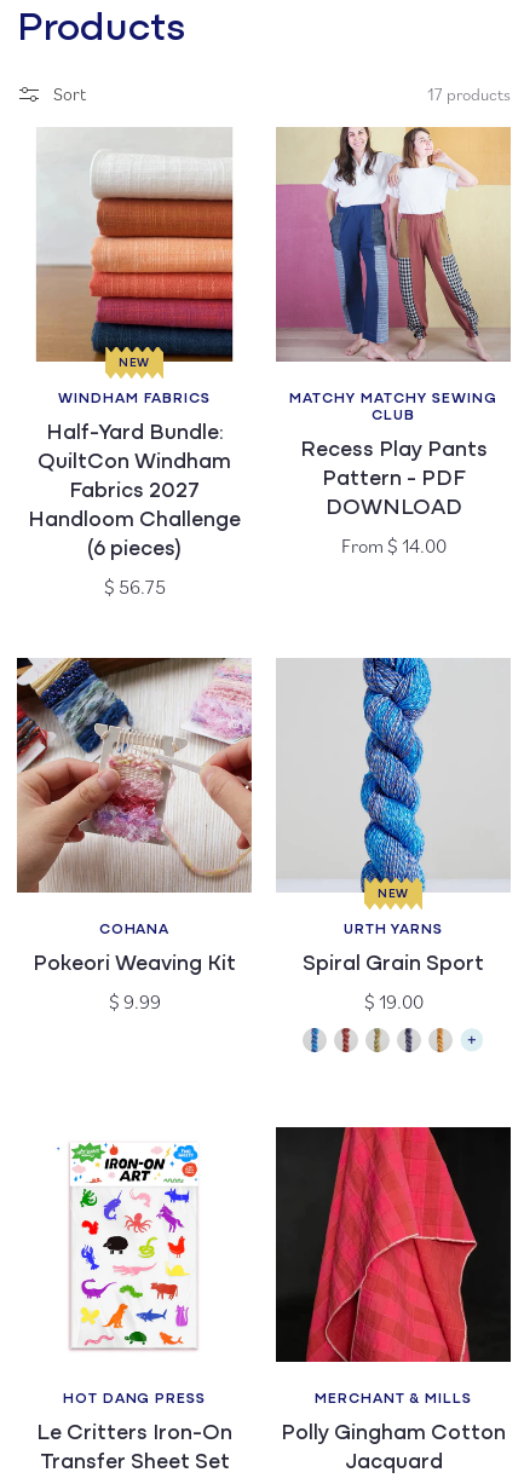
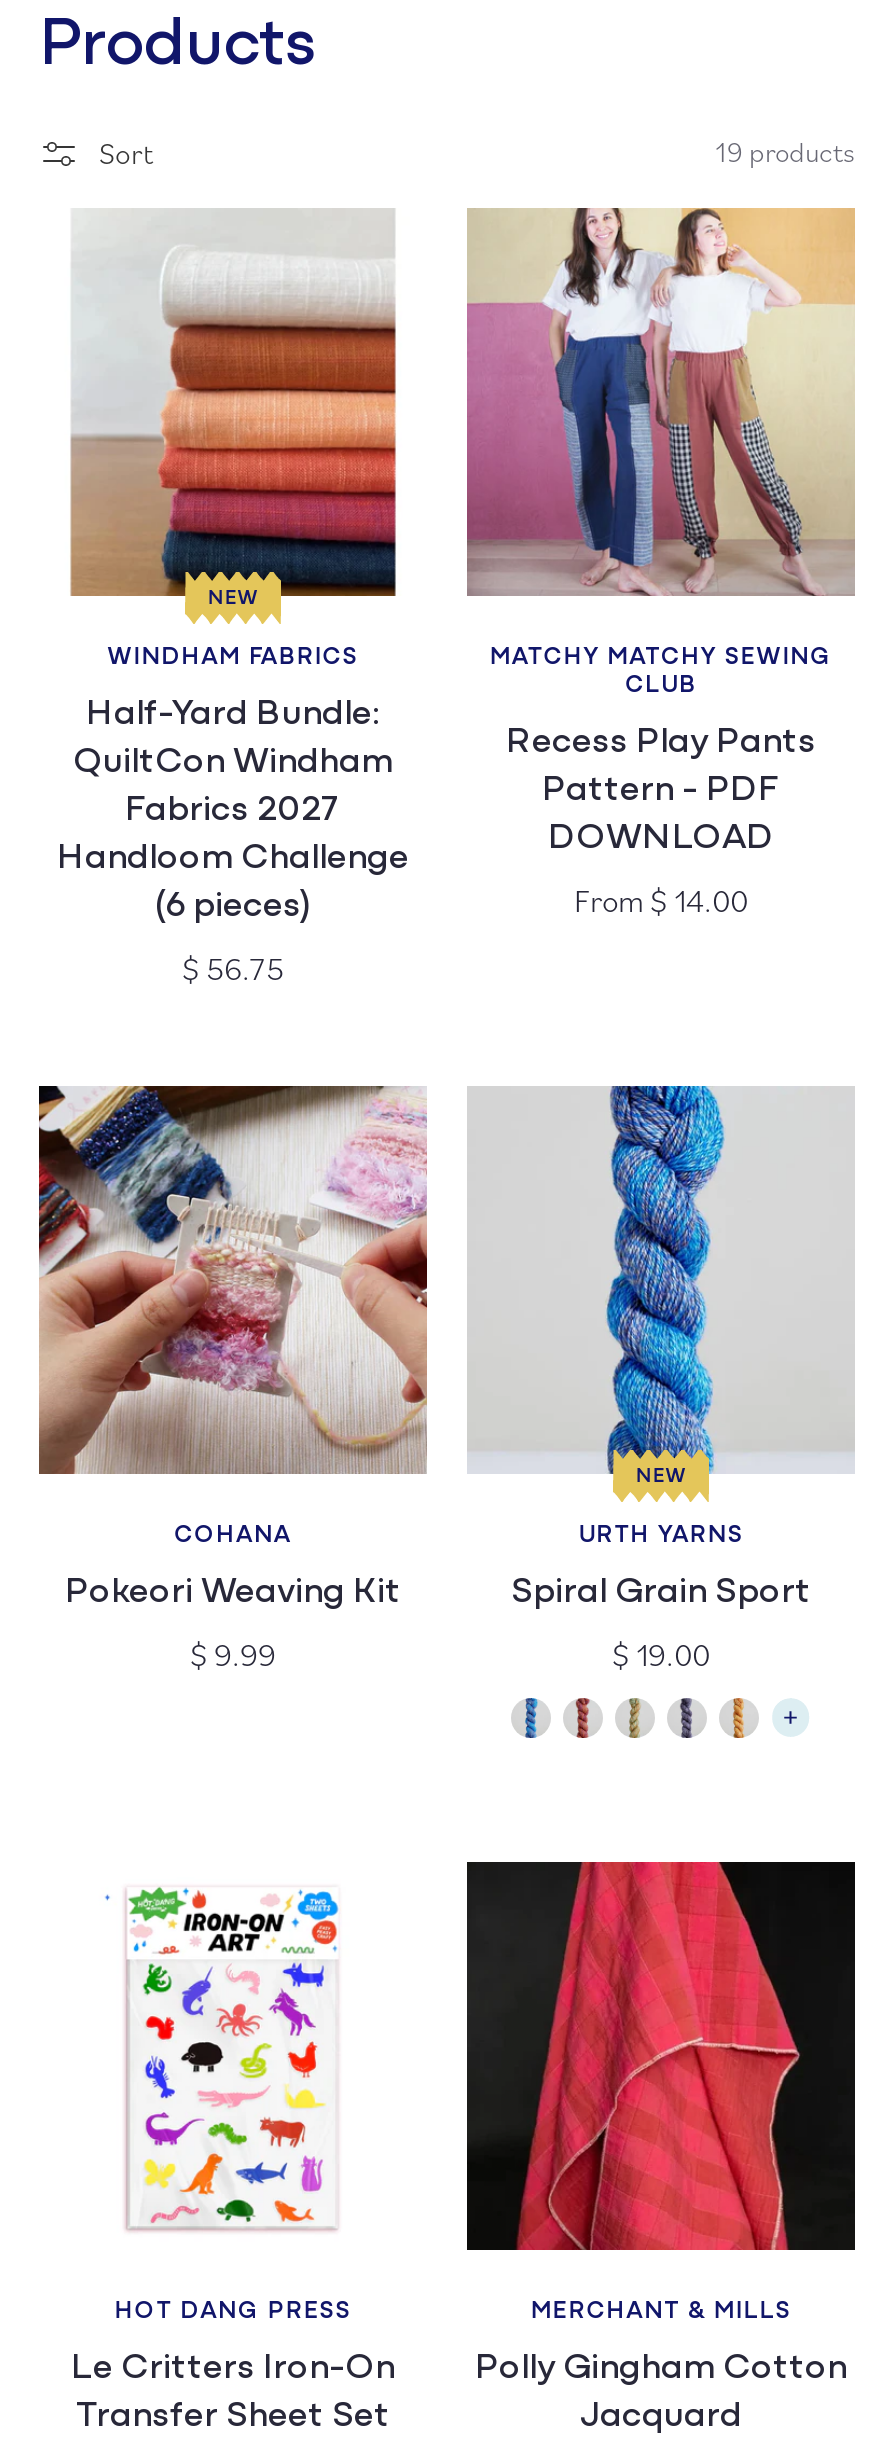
[427,83,511,105] 17 products -> [715,135,855,171] 19 products

